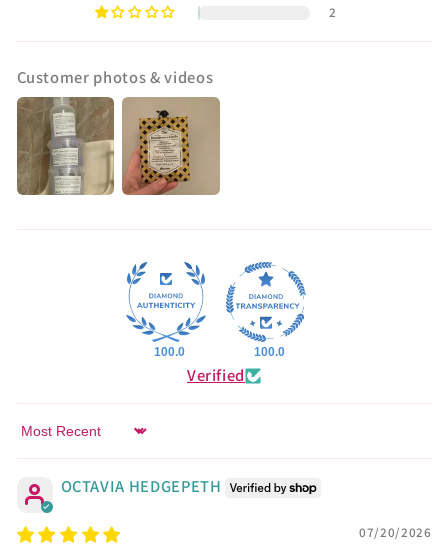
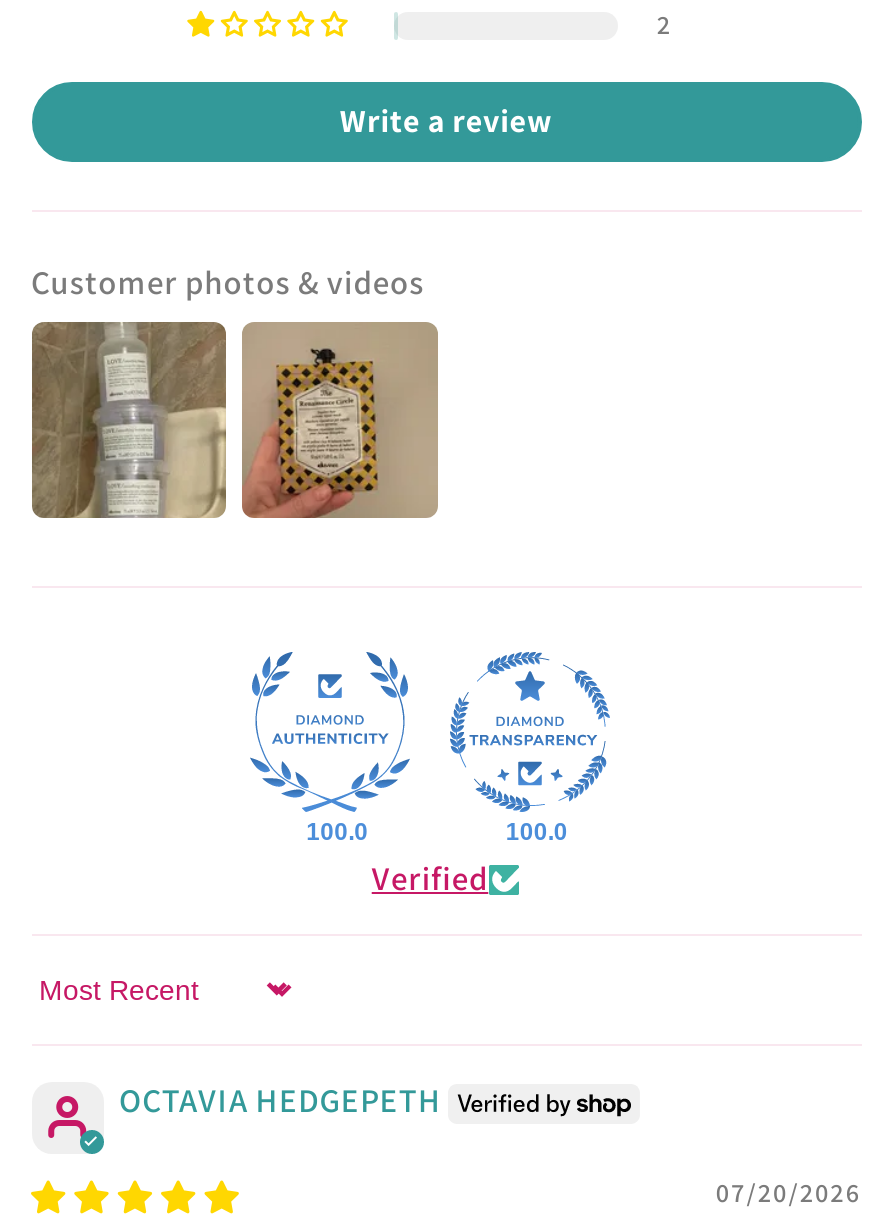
none -> [340,101,552,143] Write a review

